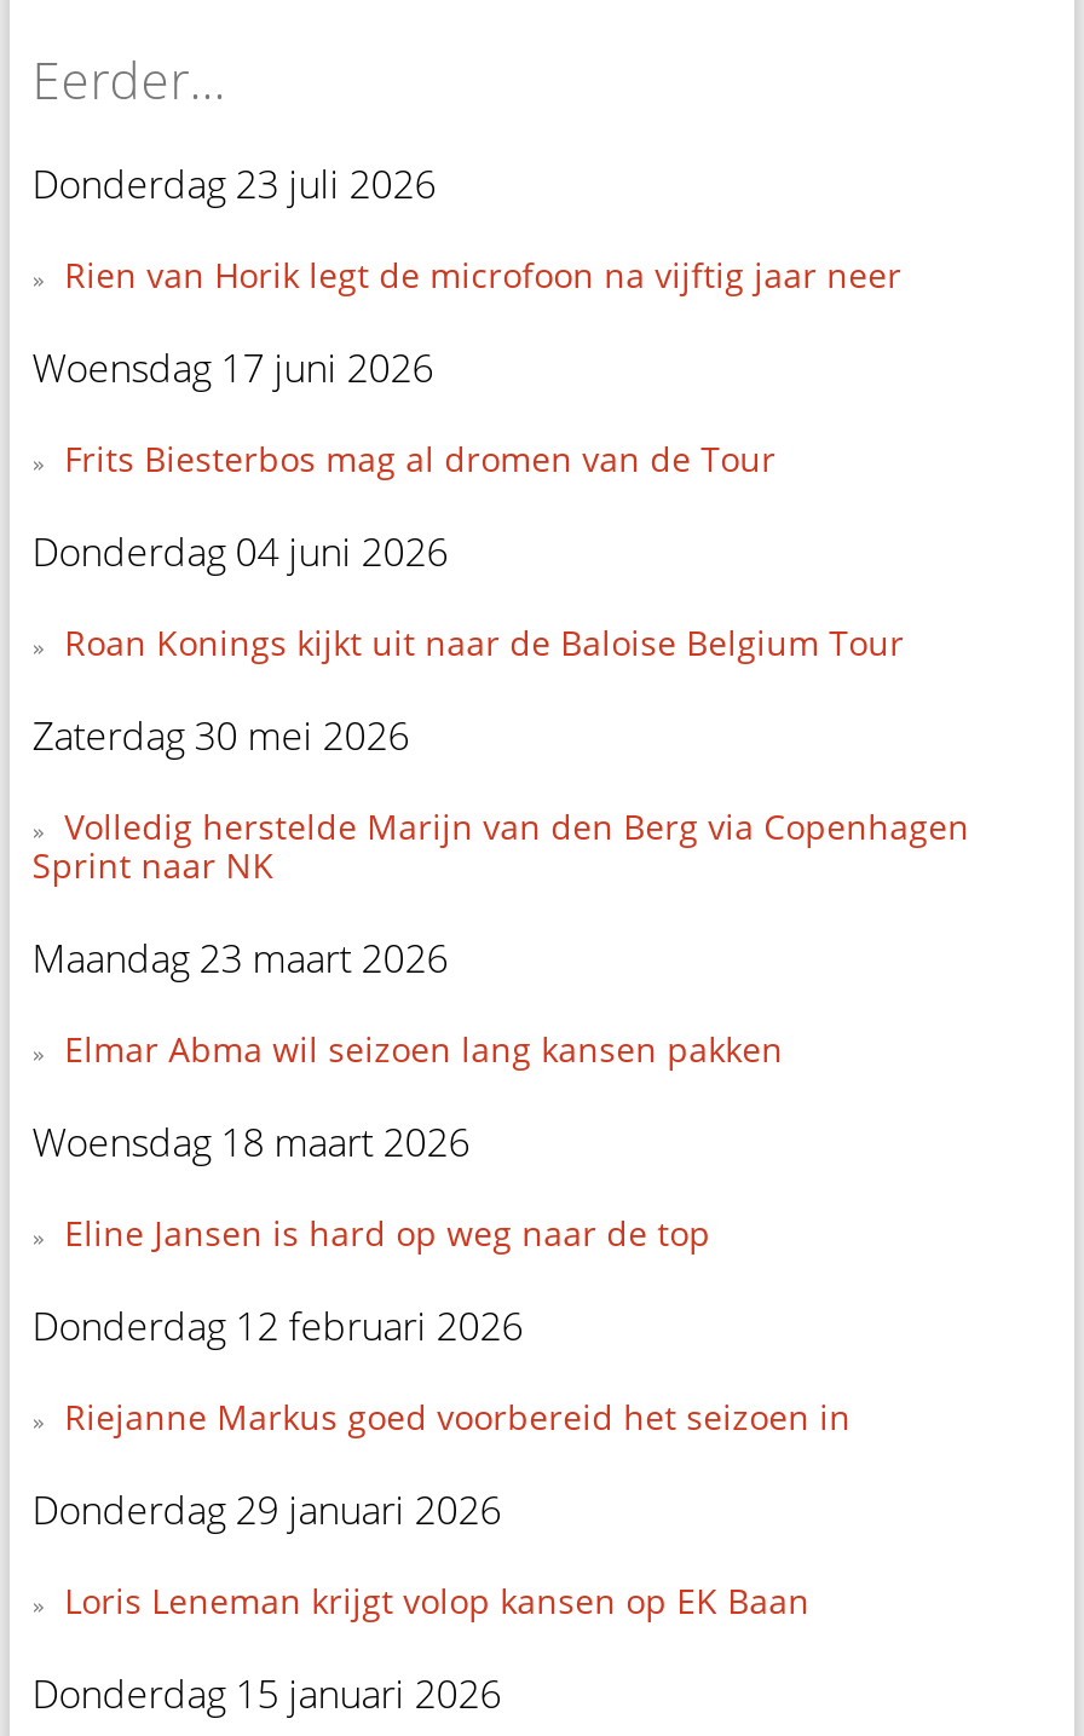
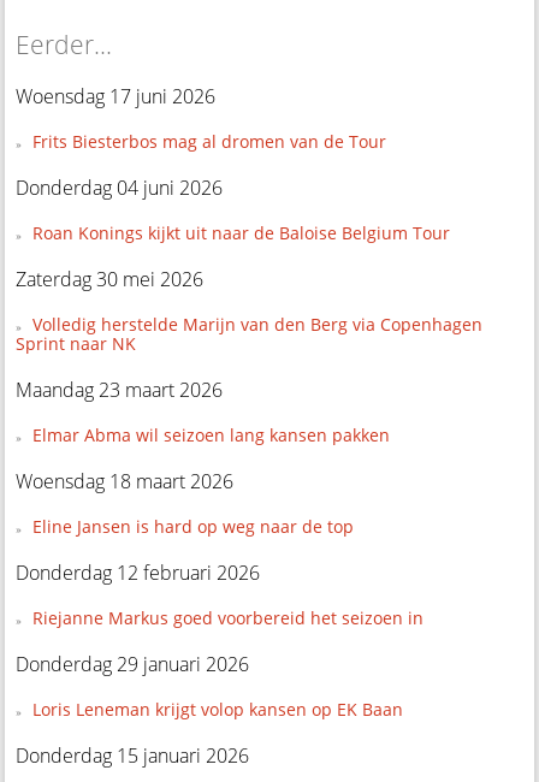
[32,156,902,297] Donderdag 23 juli 2026 | Rien van Horik legt de microfoon na vijftig jaar neer -> none

